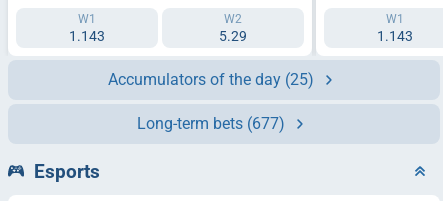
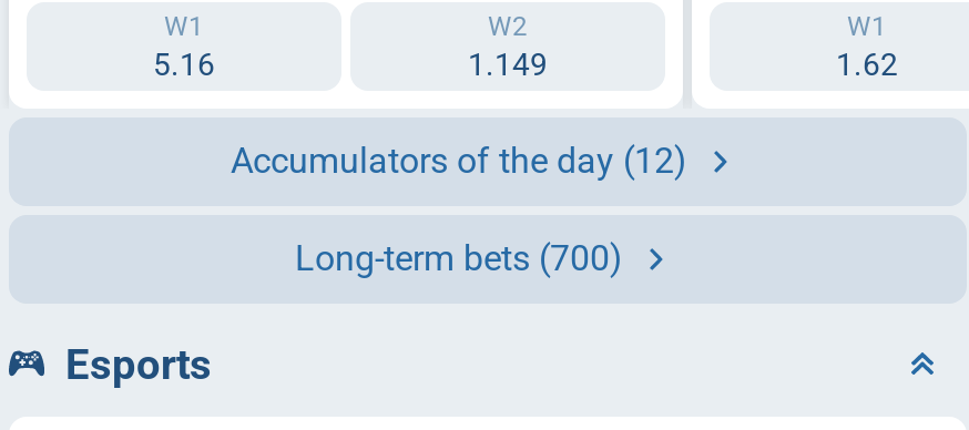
[69,27,105,43] 1.143 -> [153,45,215,81] 5.16
[219,27,247,43] 5.29 -> [468,45,548,81] 1.149
[377,27,413,43] 1.143 -> [836,45,898,81] 1.62
[108,69,314,88] Accumulators of the day (25) -> [231,139,687,181] Accumulators of the day (12)
[137,113,285,132] Long-term bets (677) -> [295,236,623,278] Long-term bets (700)

